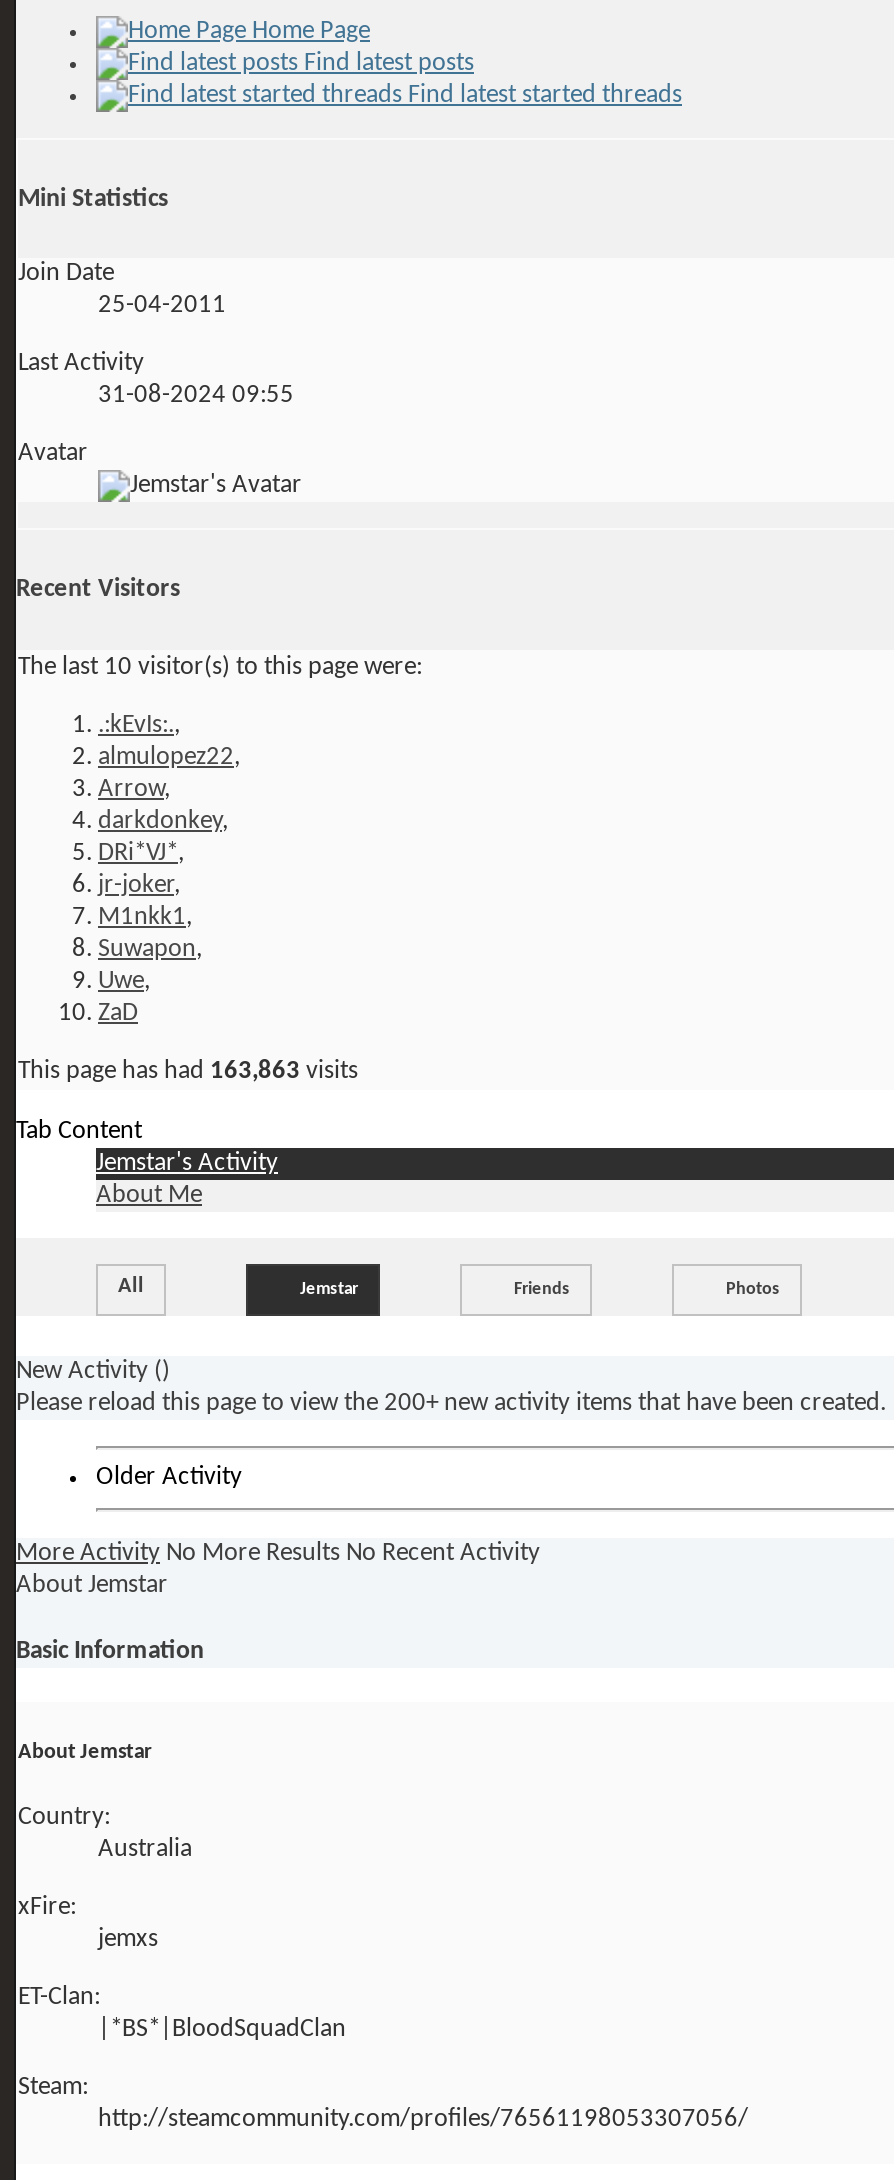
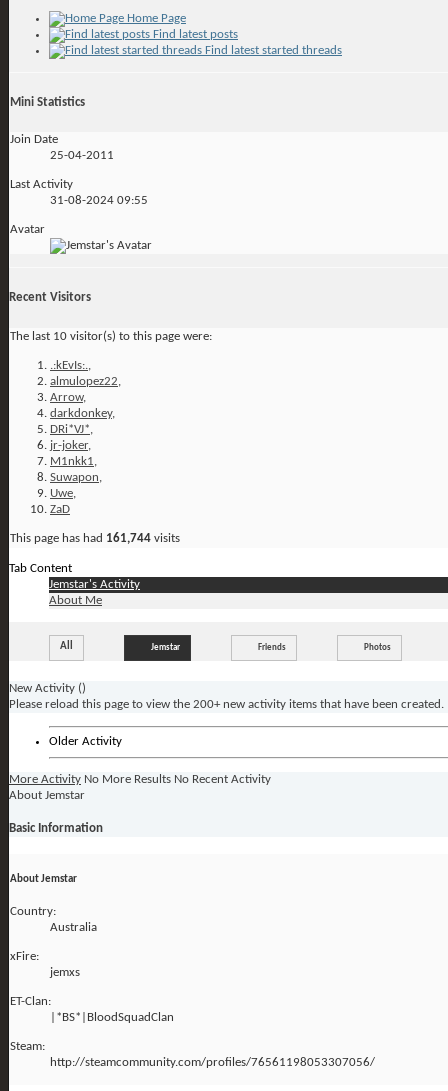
[18,1057,358,1083] This page has had 163,863 visits -> [10,532,180,545] This page has had 161,744 visits

